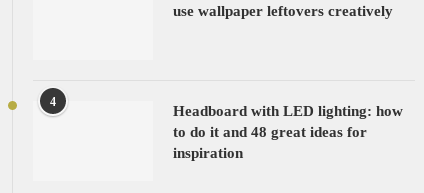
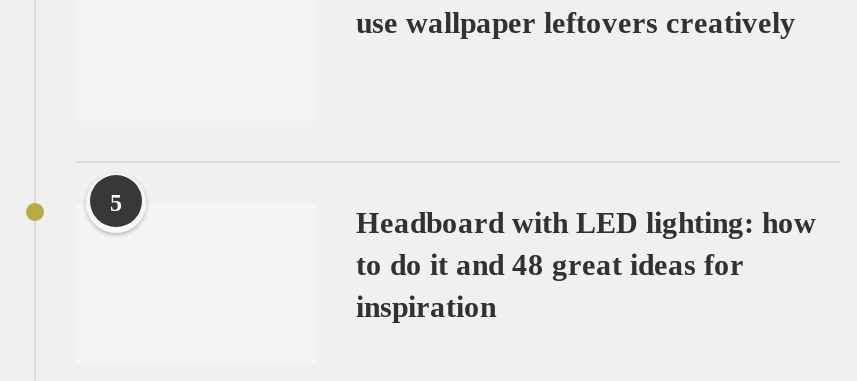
[50,95,56,109] 4 -> [110,190,122,218] 5

